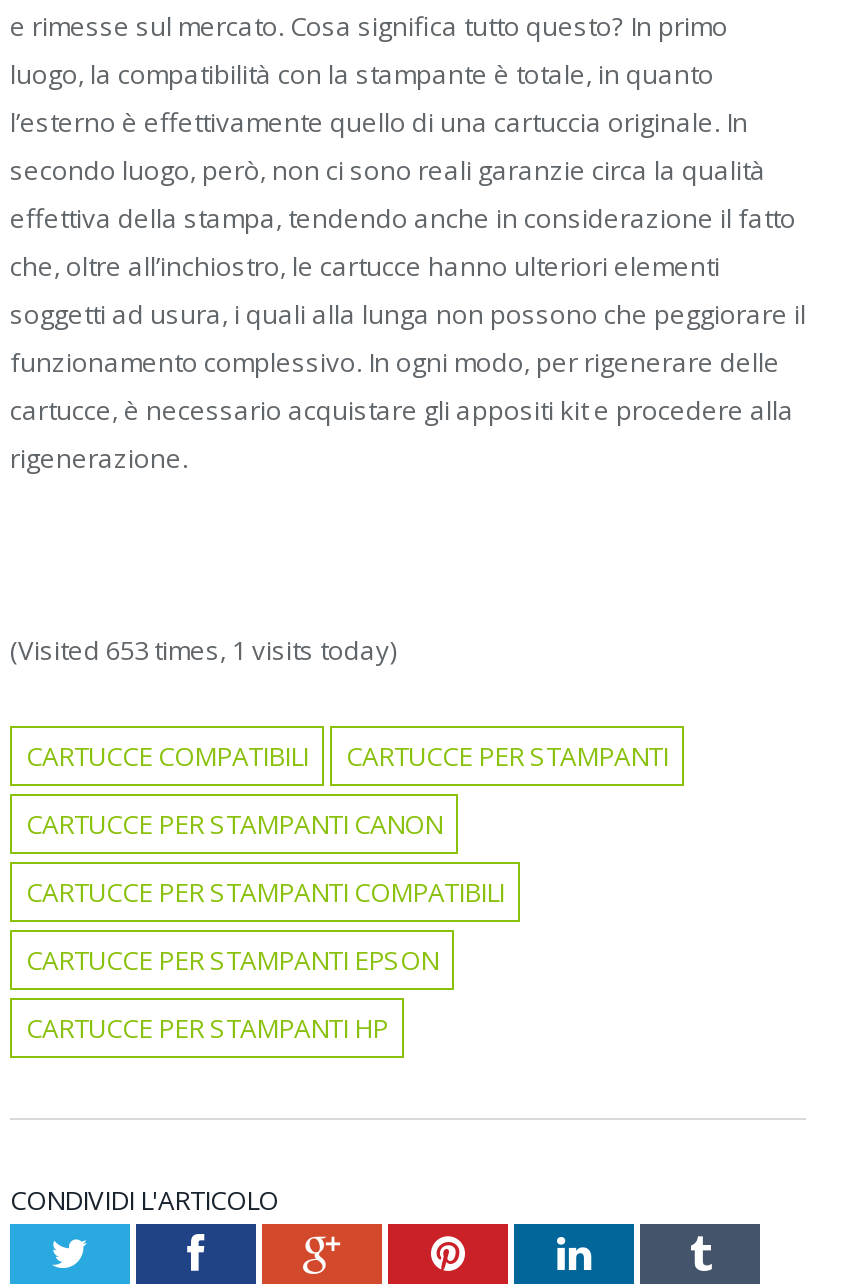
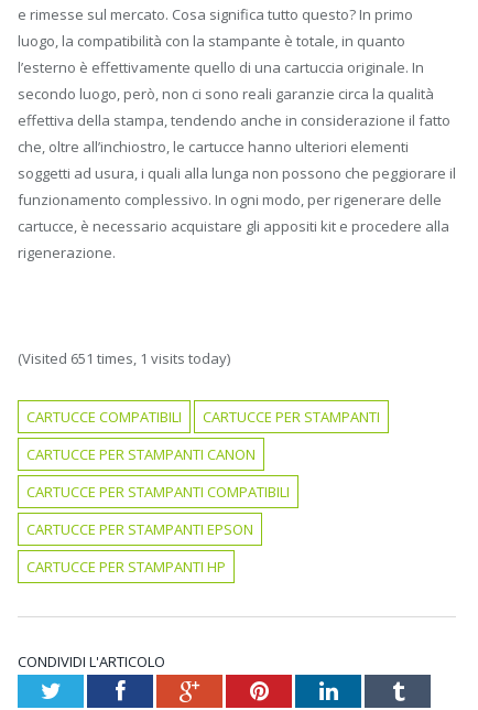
[10,633,396,669] (Visited 653 times, 1 visits today) -> [18,349,230,369] (Visited 651 times, 1 visits today)

